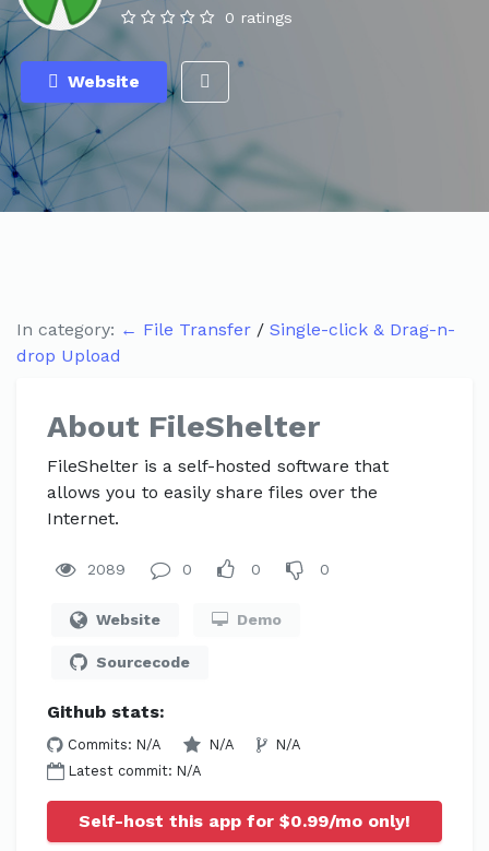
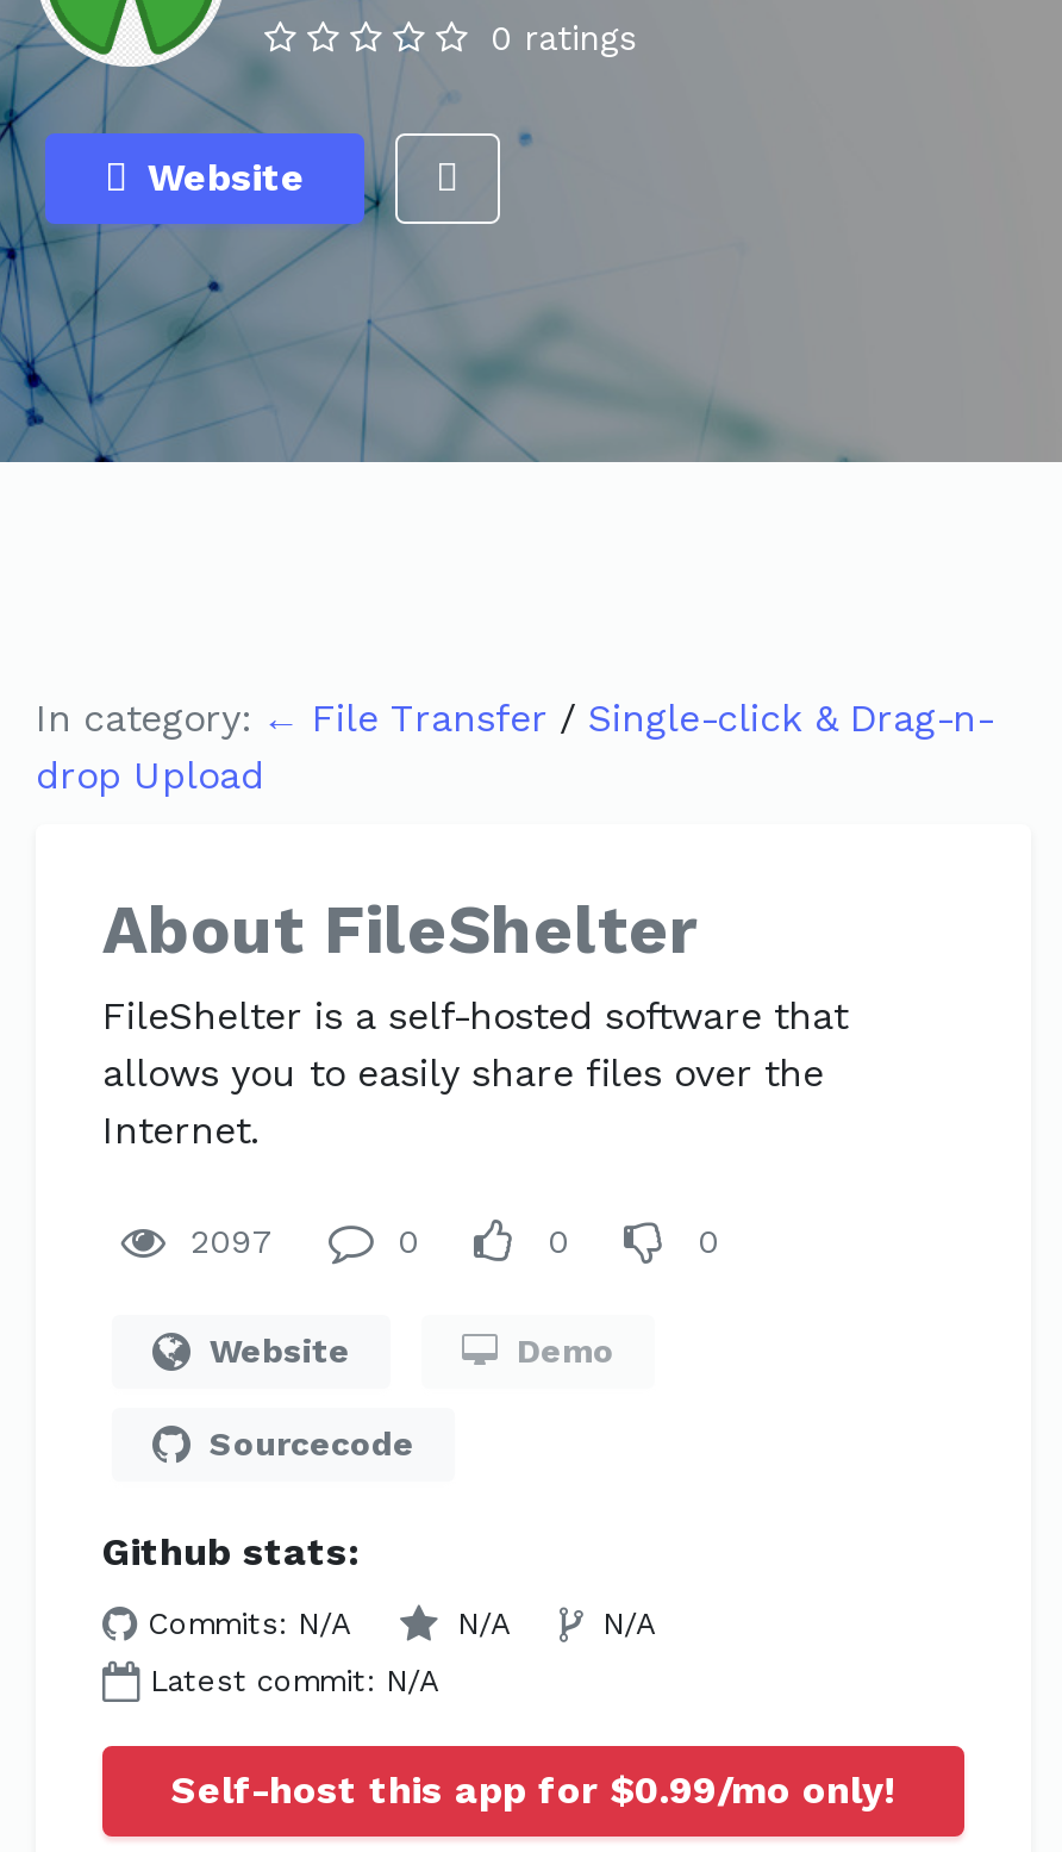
[76,560,203,578] 2089 0 -> [167,1222,443,1260] 2097 0

